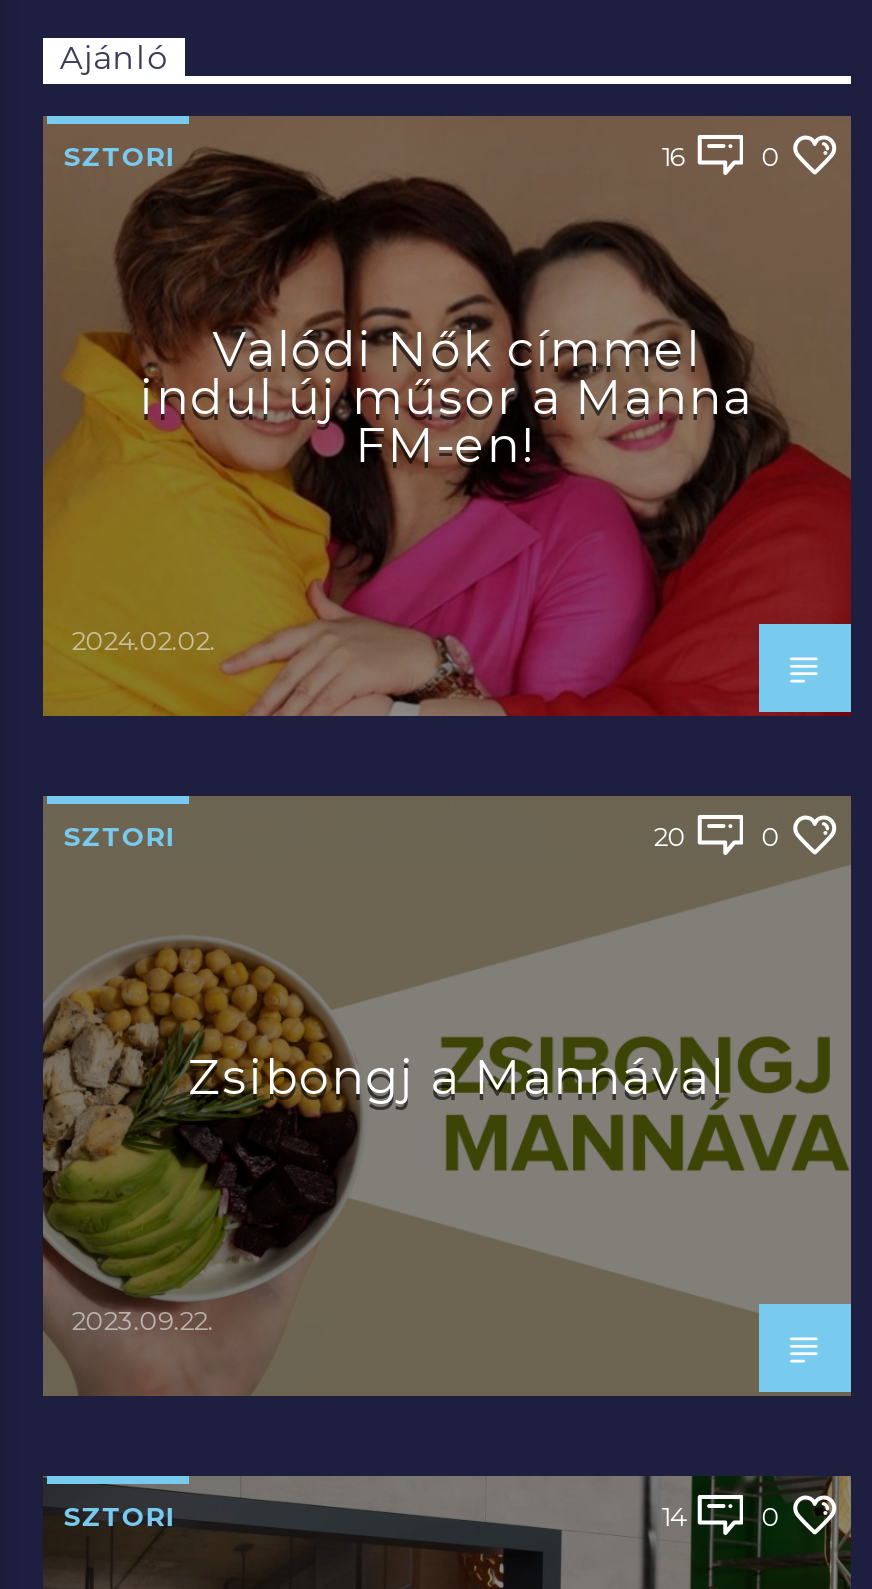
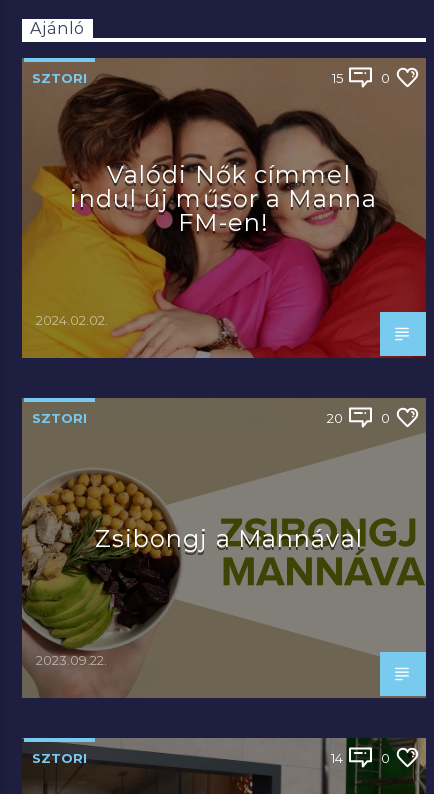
[662,141,686,173] 16 -> [332,70,343,86] 15

